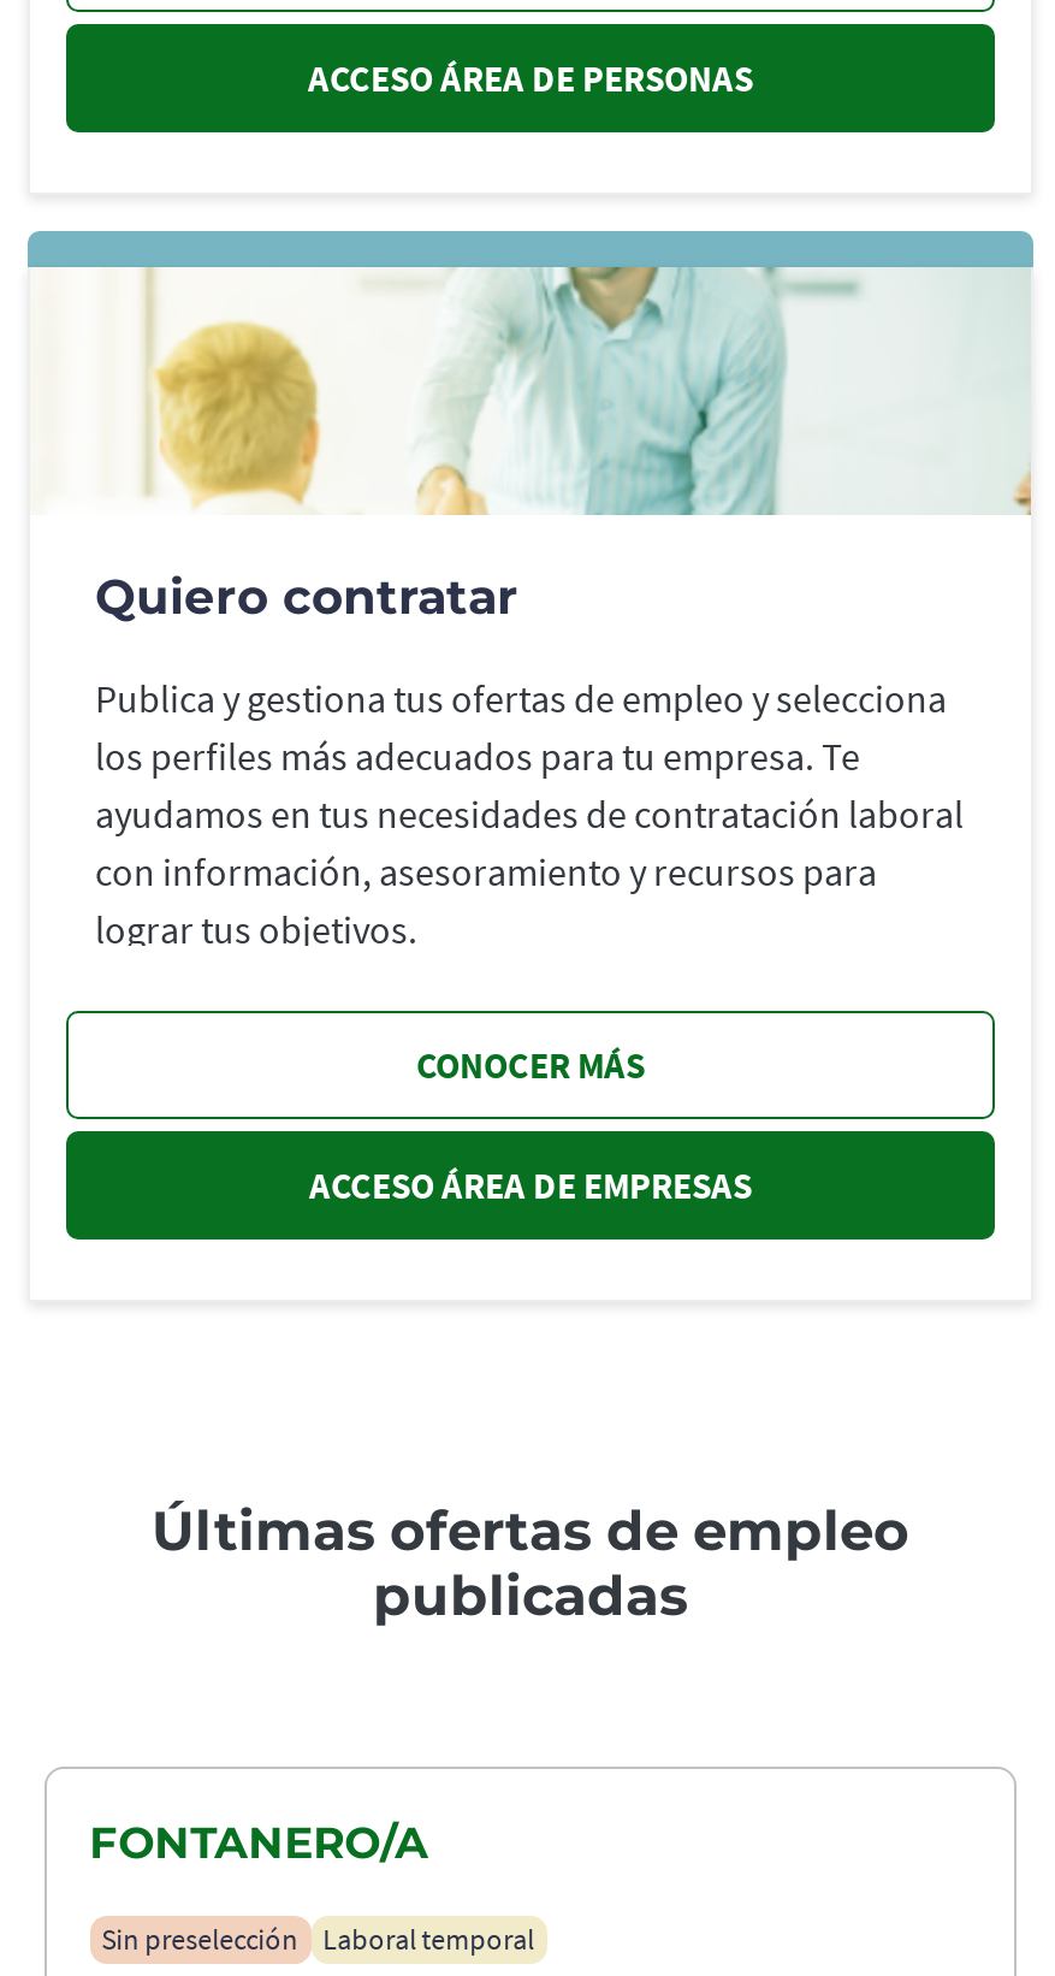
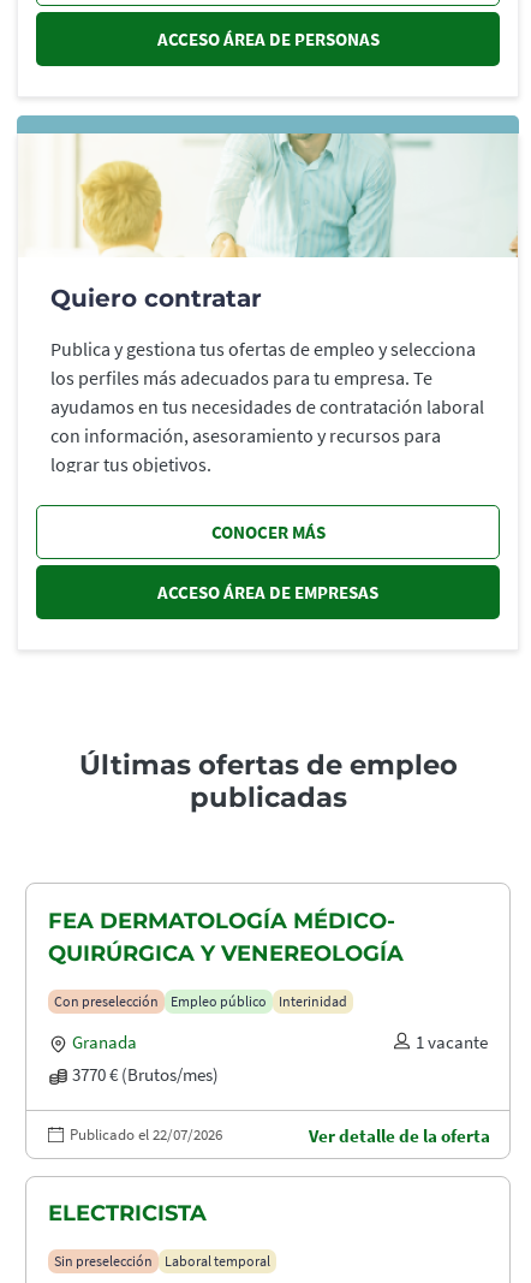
[89,1816,428,1869] FONTANERO/A -> [48,907,490,1227] FEA DERMATOLOGÍA MÉDICO- | QUIRÚRGICA Y VENEREOLOGÍA | Con preselección | Empleo público | Interinidad | Granada | 1 vacante | 3770 € (Brutos/mes) | Publicado el 22/07/2026 | Ver detalle de la oferta | ELECTRICISTA

